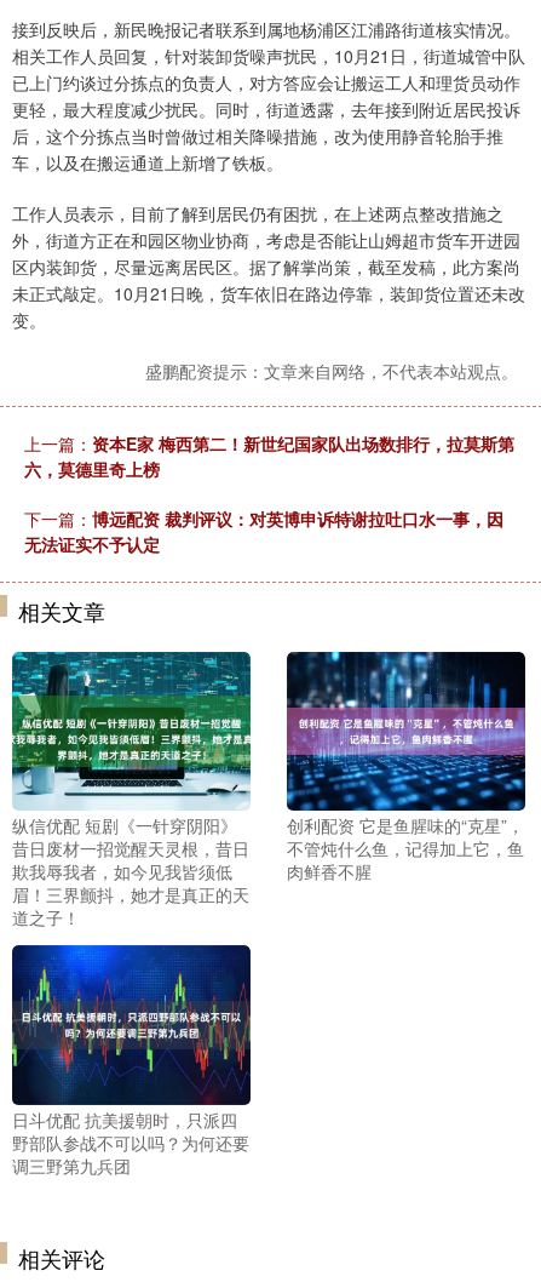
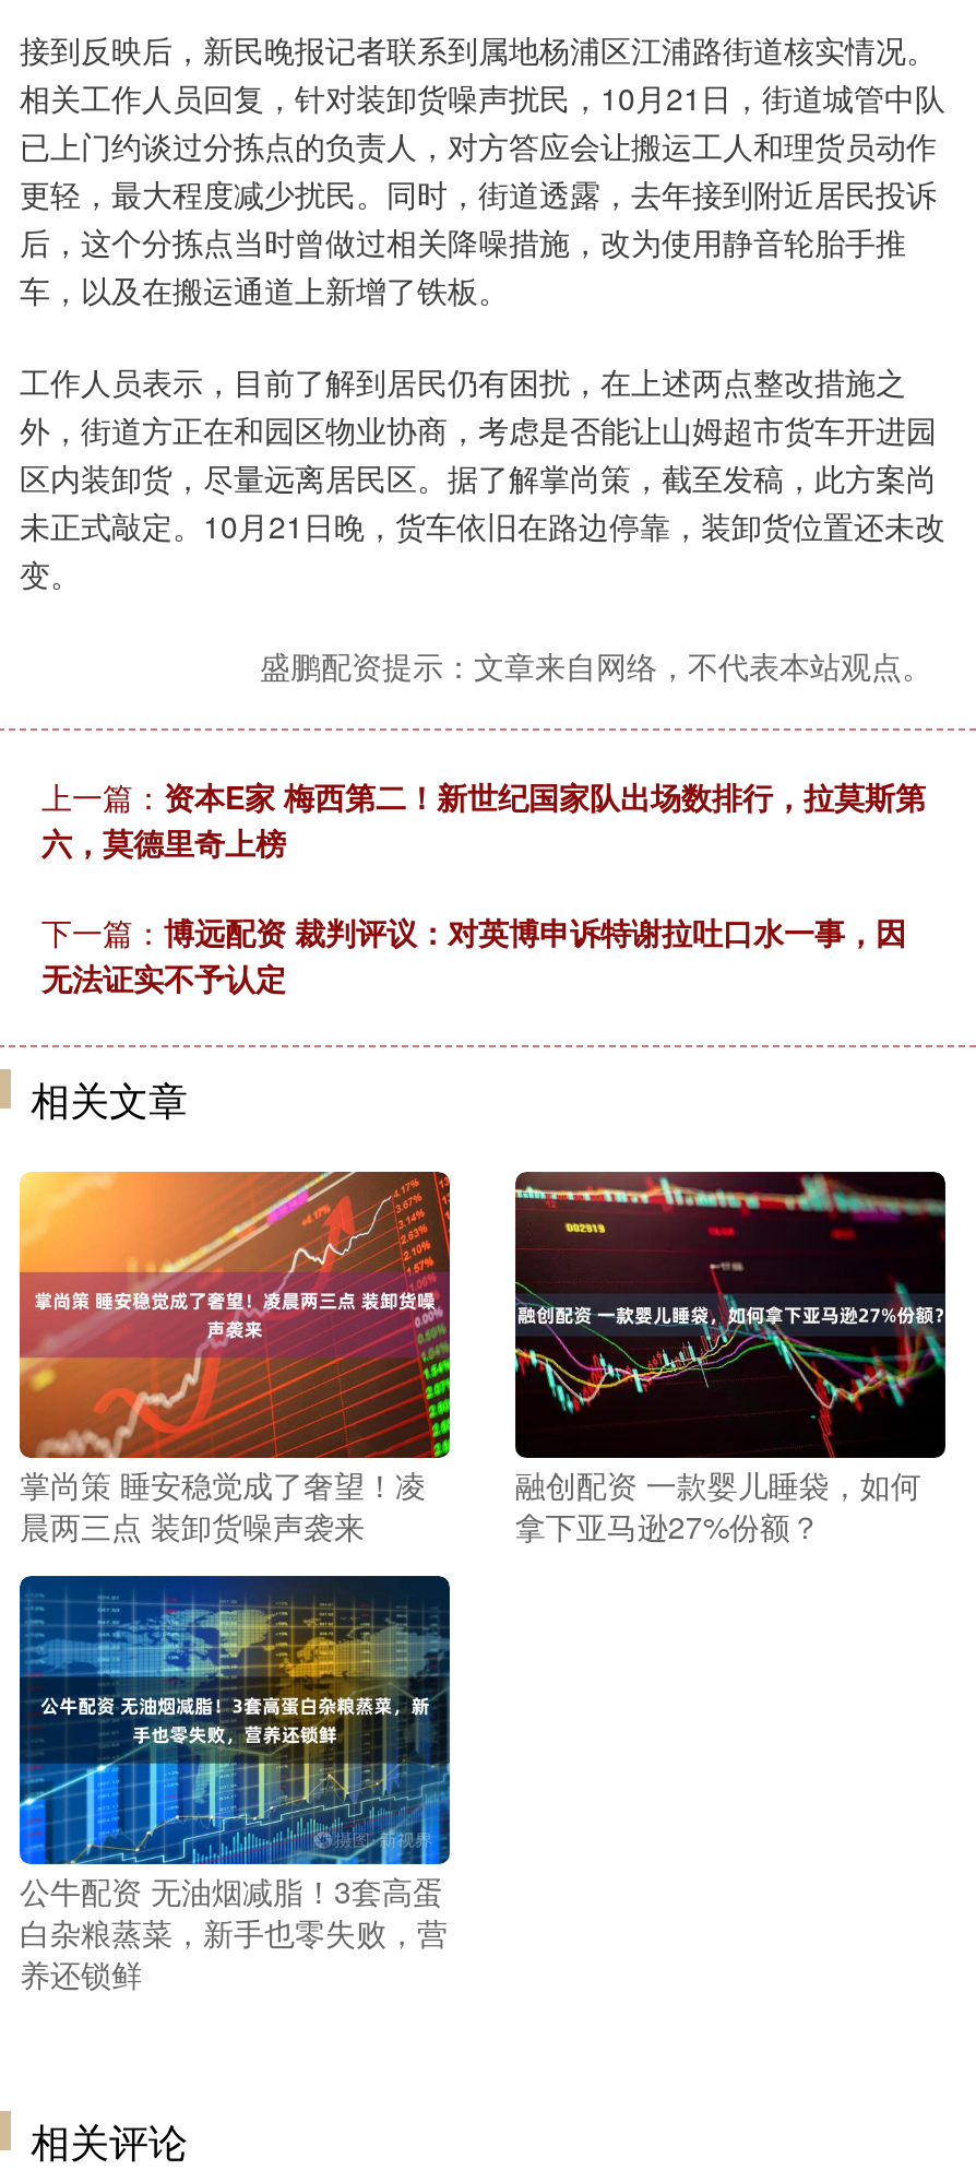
[11,651,252,805] [image] -> [17,1170,452,1323] [image]
[286,651,526,805] [image] -> [515,1170,945,1323] [image]
[12,814,249,930] 纵信优配 短剧《一针穿阴阳》 | 昔日废材一招觉醒天灵根，昔日 | 欺我辱我者，如今见我皆须低 | 眉！三界颤抖，她才是真正的天 | 道之子！ -> [20,1463,426,1548] 掌尚策 睡安稳觉成了奢望！凌 | 晨两三点 装卸货噪声袭来
[287,814,524,884] 创利配资 它是鱼腥味的“克星”， | 不管炖什么鱼，记得加上它，鱼 | 肉鲜香不腥 -> [515,1463,921,1548] 融创配资 一款婴儿睡袋，如何 | 拿下亚马逊27%份额？
[12,944,251,1029] [image] -> [17,1648,452,1851] [image]
[12,1107,249,1178] 日斗优配 抗美援朝时，只派四 | 野部队参战不可以吗？为何还要 | 调三野第九兵团 -> [20,1868,448,1995] 公牛配资 无油烟减脂！3套高蛋 | 白杂粮蒸菜，新手也零失败，营 | 养还锁鲜

